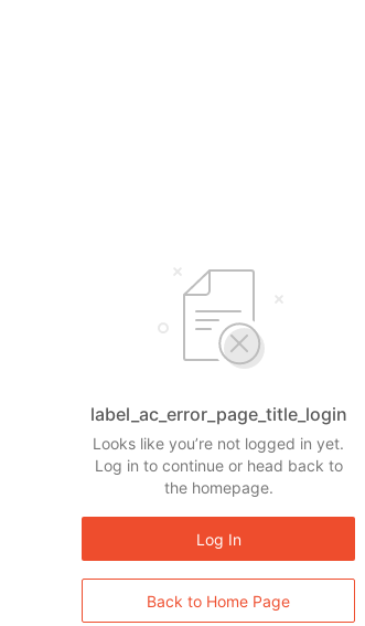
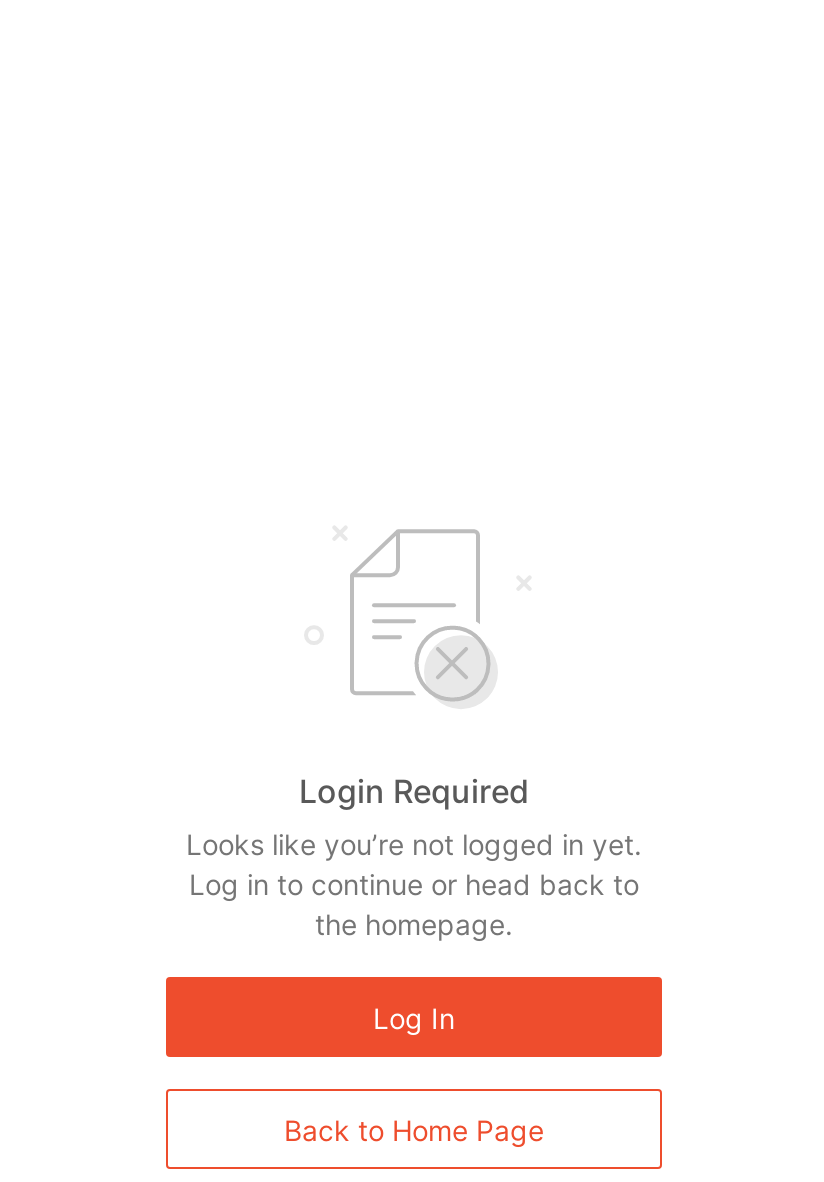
[90,403,347,425] label_ac_error_page_title_login -> [299,771,529,811] Login Required

